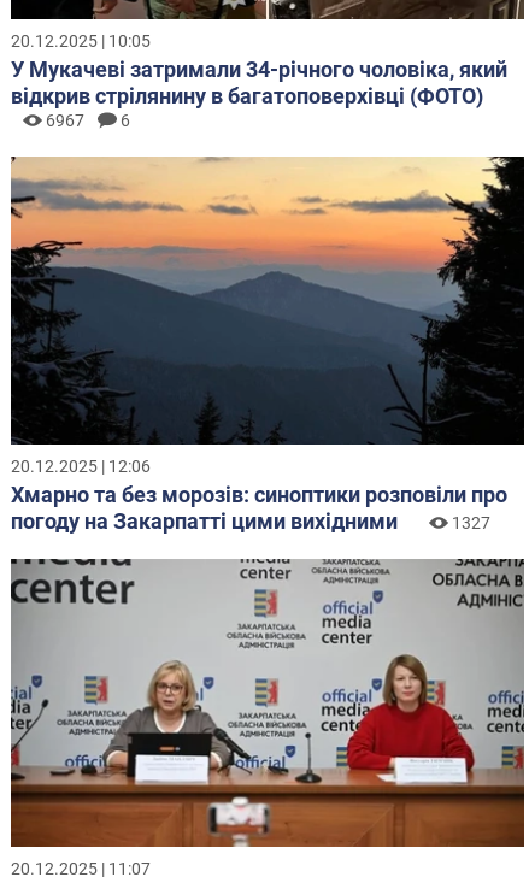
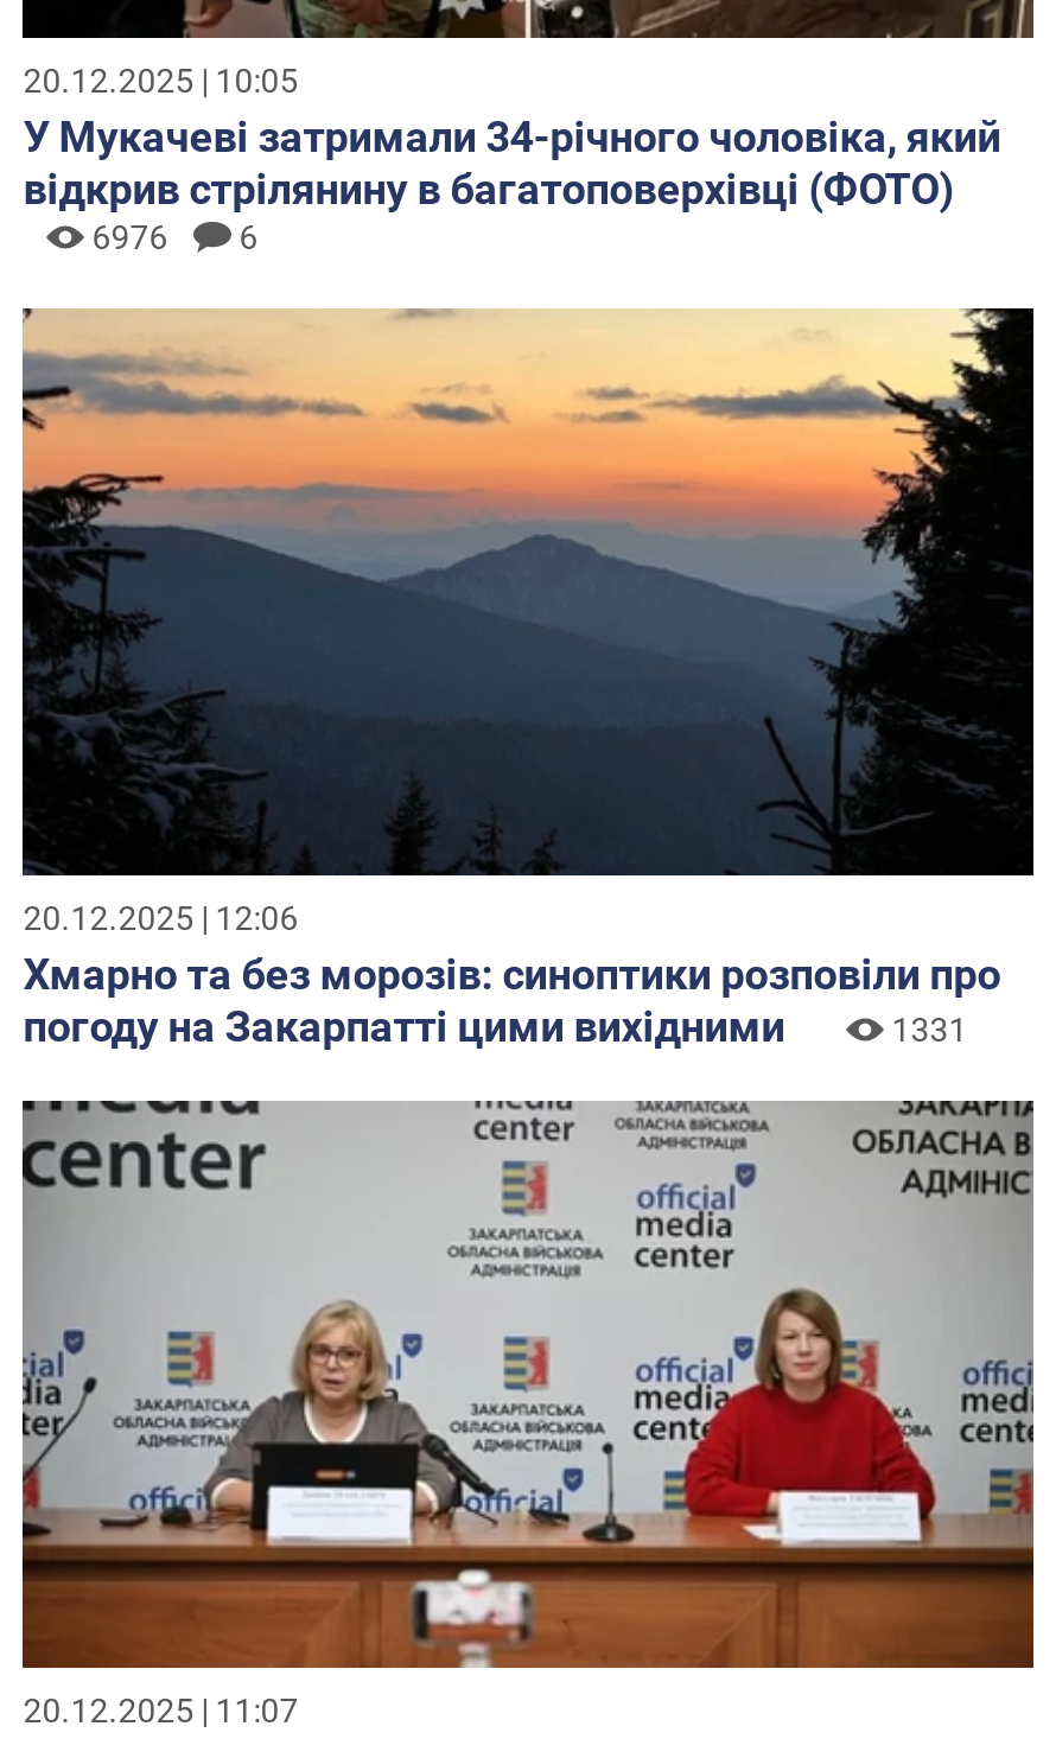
[46,111,130,130] 6967 6 -> [92,219,258,257] 6976 6
[452,514,491,533] 1327 -> [892,1011,967,1049] 1331

